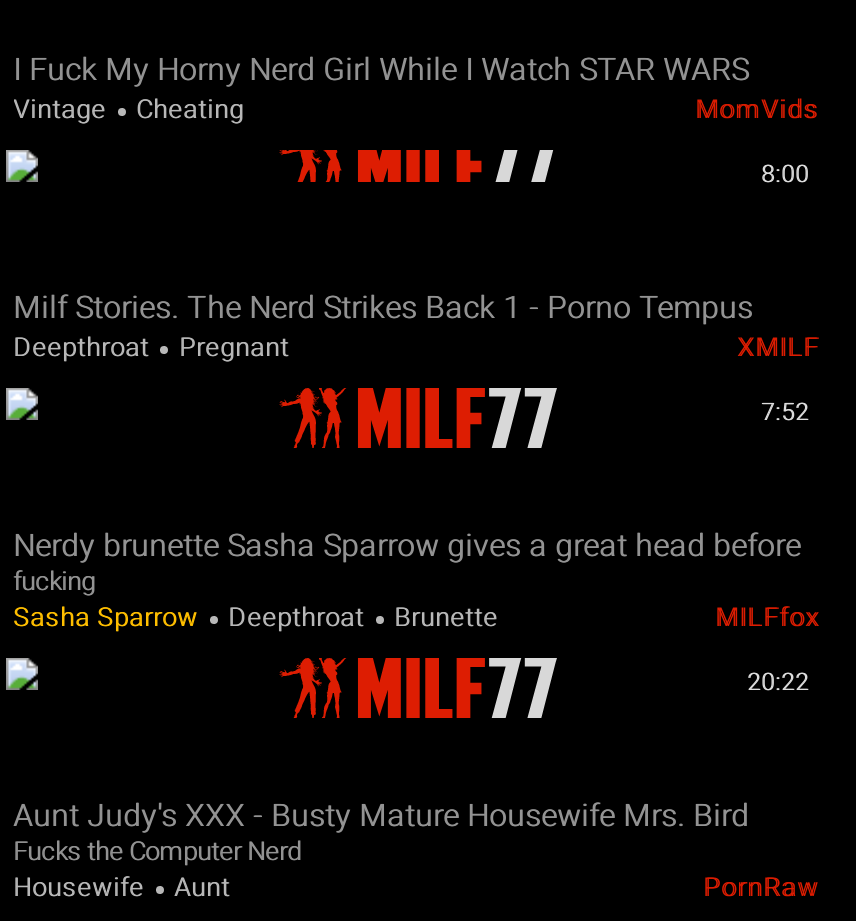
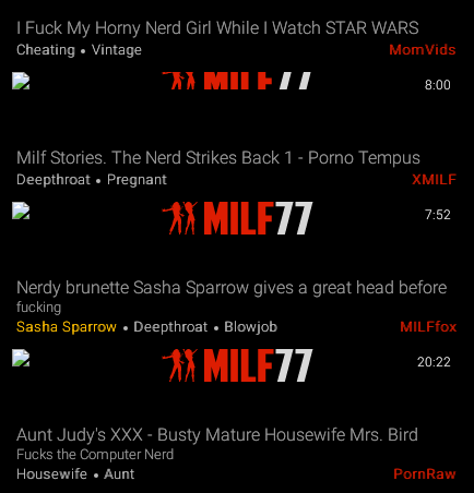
[13,94,244,124] Vintage Cheating -> [16,41,142,58] Cheating Vintage
[13,602,498,632] Sasha Sparrow Deepthroat Brunette -> [16,318,277,335] Sasha Sparrow Deepthroat Blowjob

